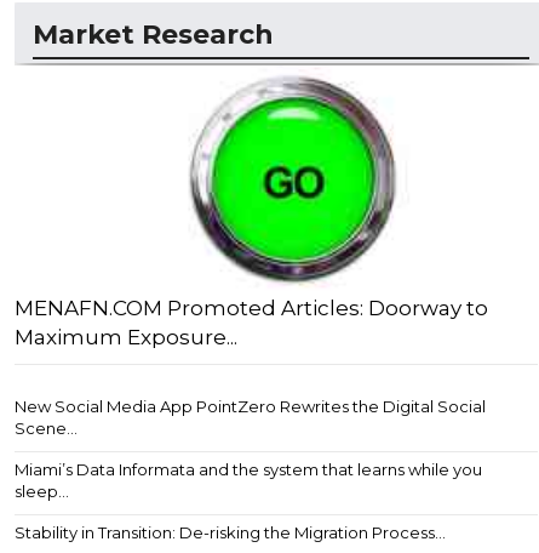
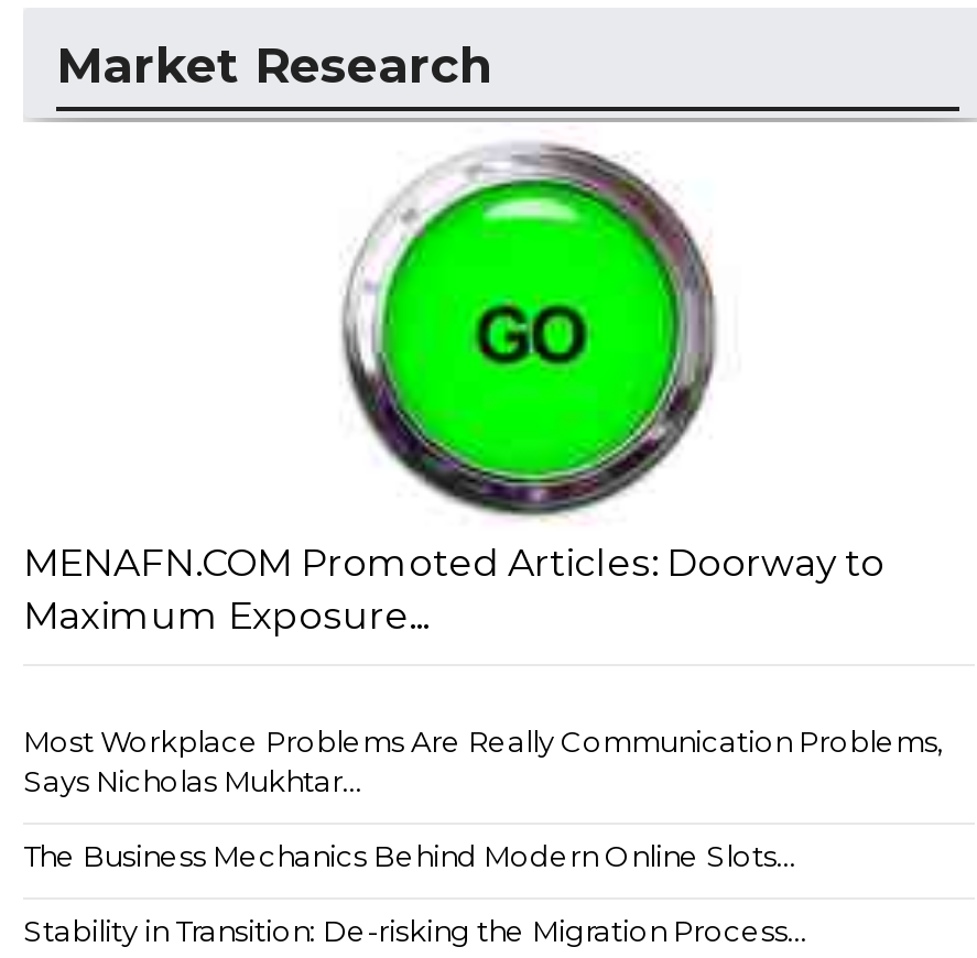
[15,396,486,437] New Social Media App PointZero Rewrites the Digital Social | Scene... -> [23,722,944,797] Most Workplace Problems Are Really Communication Problems, | Says Nicholas Mukhtar...
[15,459,482,500] Miami’s Data Informata and the system that learns while you | sleep... -> [23,837,796,872] The Business Mechanics Behind Modern Online Slots...

